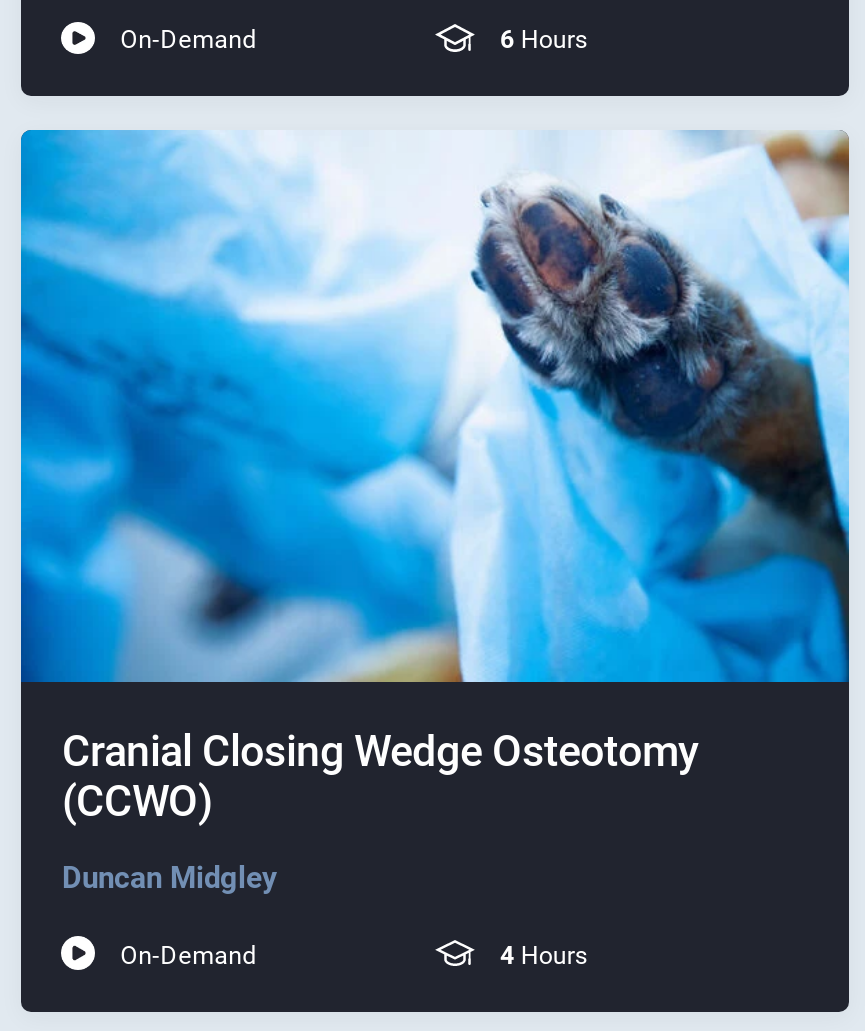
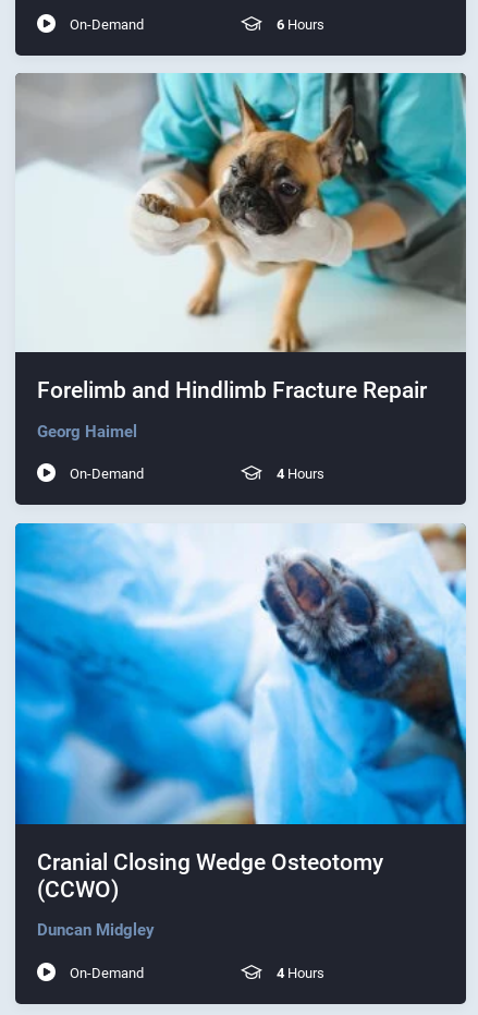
none -> [15,72,467,482] [image] | Forelimb and Hindlimb Fracture Repair | Georg Haimel | On-Demand | 4 Hours

